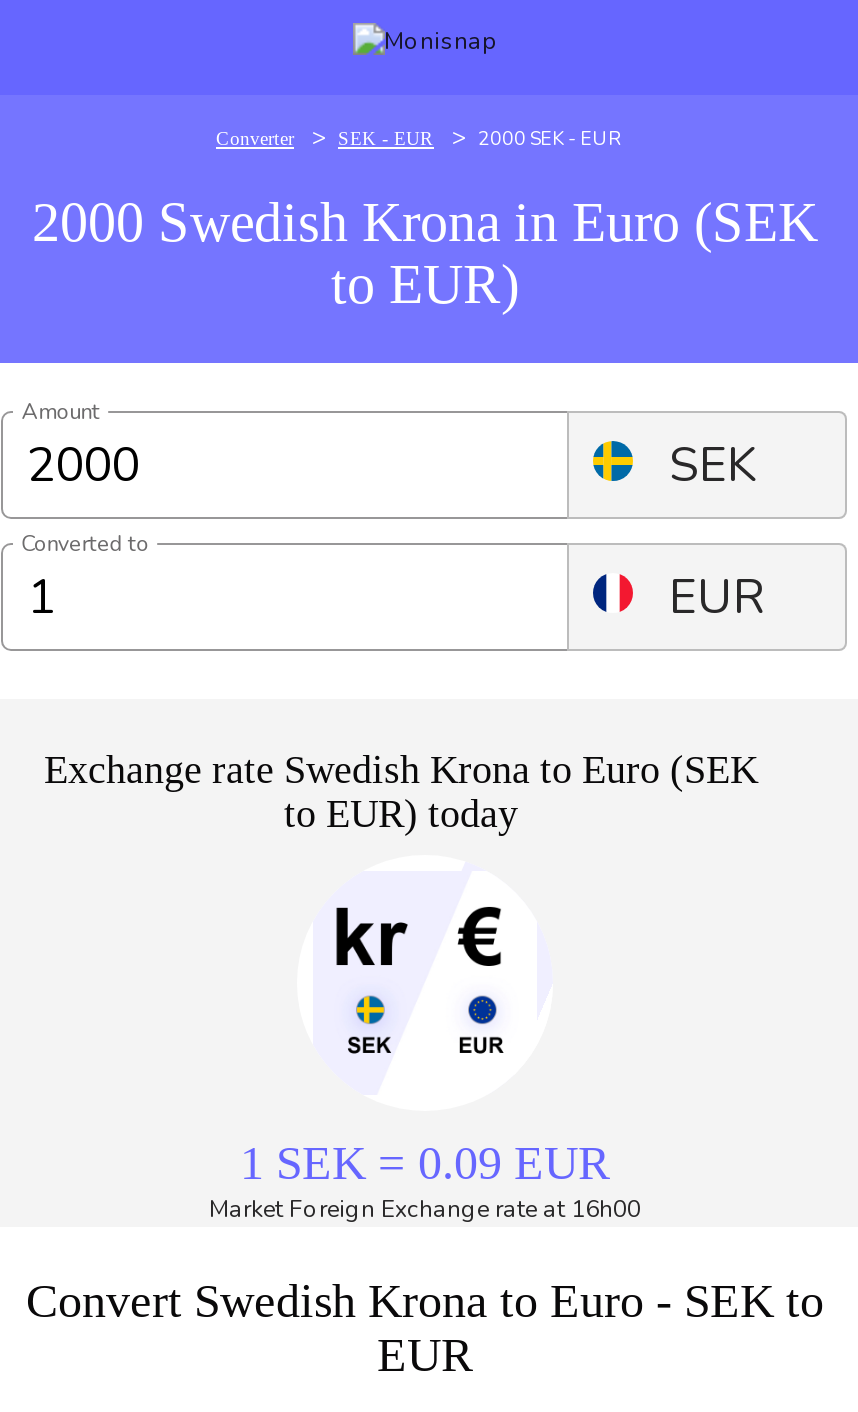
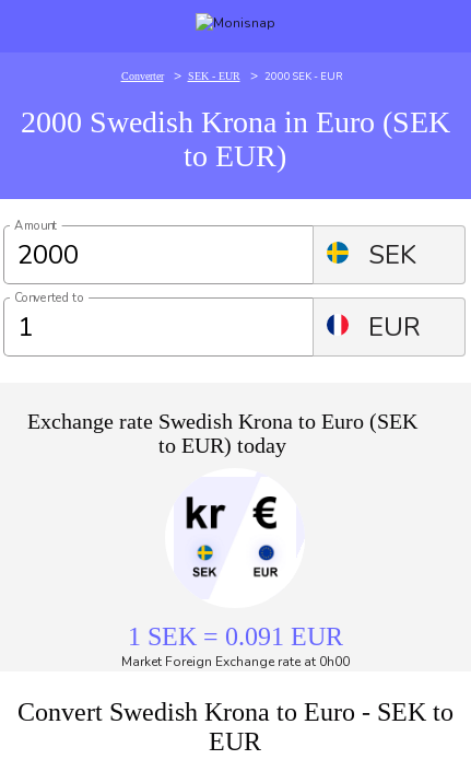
[240,1137,610,1189] 1 SEK = 0.09 EUR -> [127,622,343,651] 1 SEK = 0.091 EUR
[209,1193,641,1225] Market Foreign Exchange rate at 16h00 -> [121,653,349,670] Market Foreign Exchange rate at 0h00

